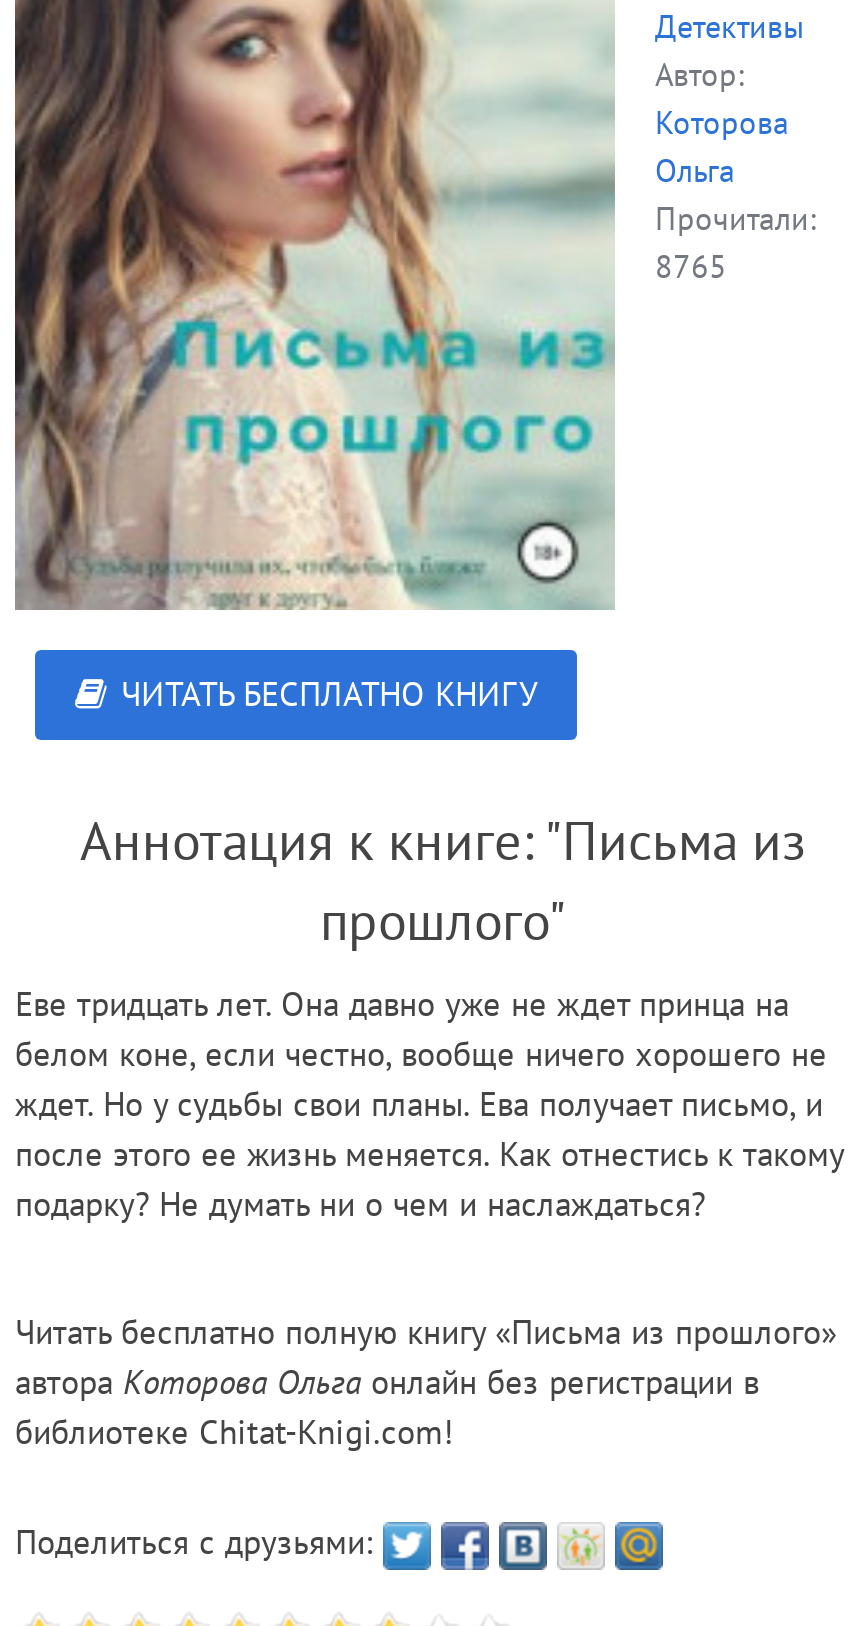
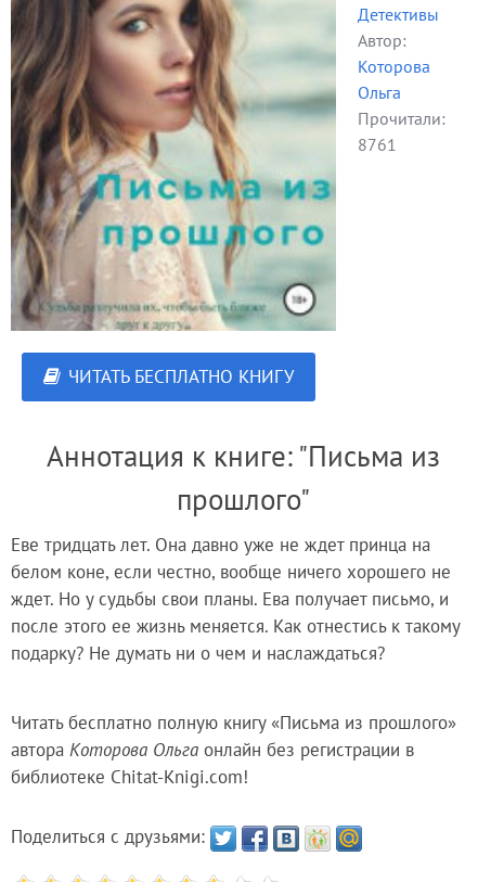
[655,246,727,286] 8765 -> [358,133,397,155] 8761

